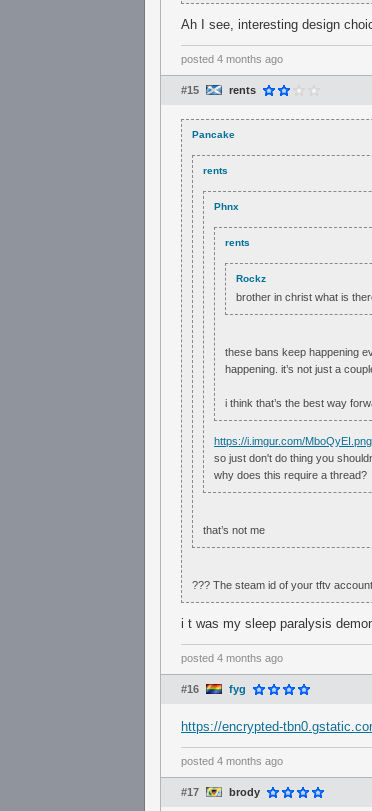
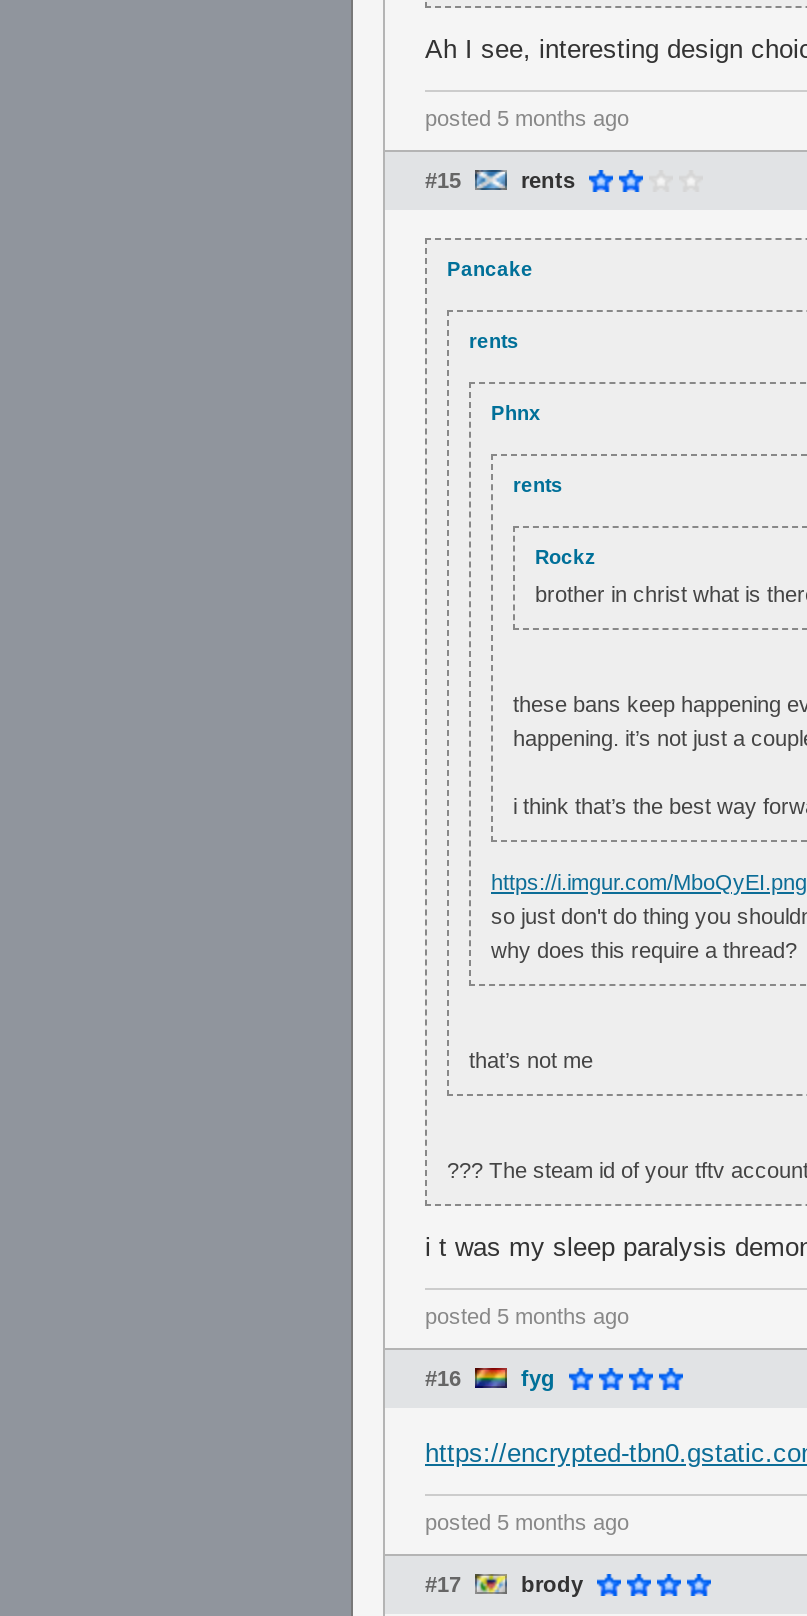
[181,53,283,65] posted 4 months ago -> [425,106,629,130] posted 5 months ago
[181,652,283,664] posted 4 months ago -> [425,1304,629,1328] posted 5 months ago
[181,755,283,767] posted 4 months ago -> [425,1510,629,1534] posted 5 months ago

